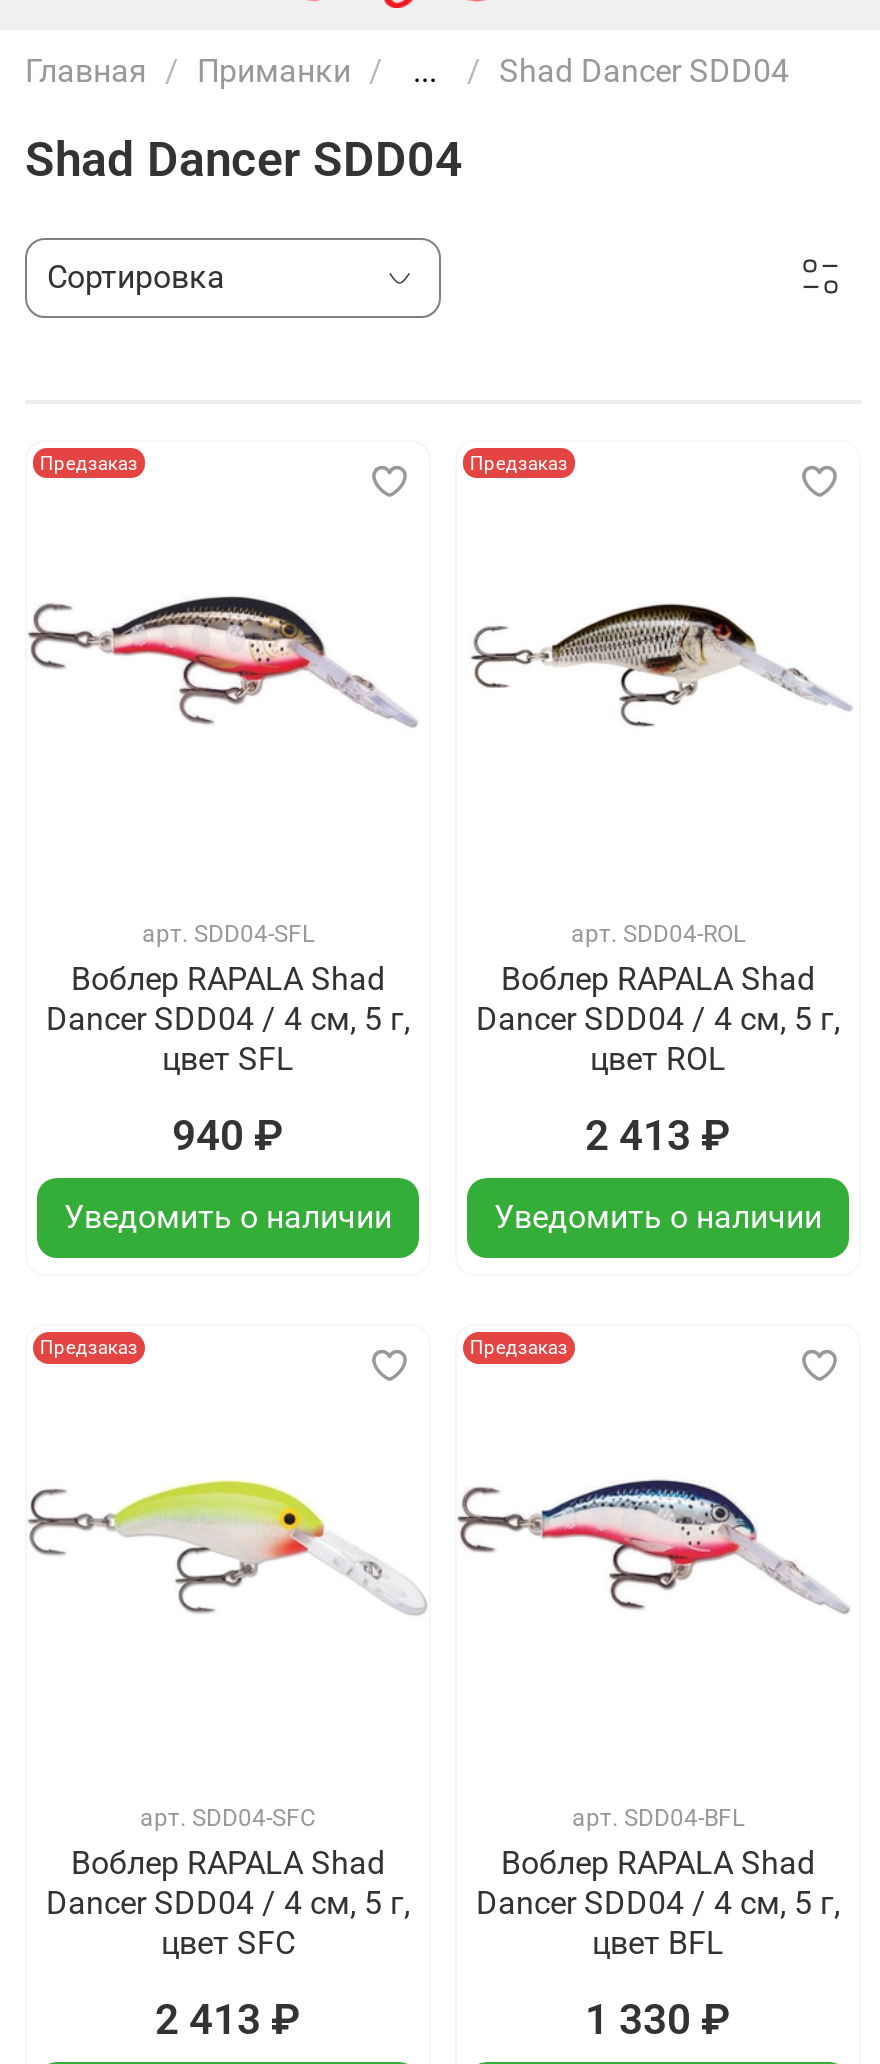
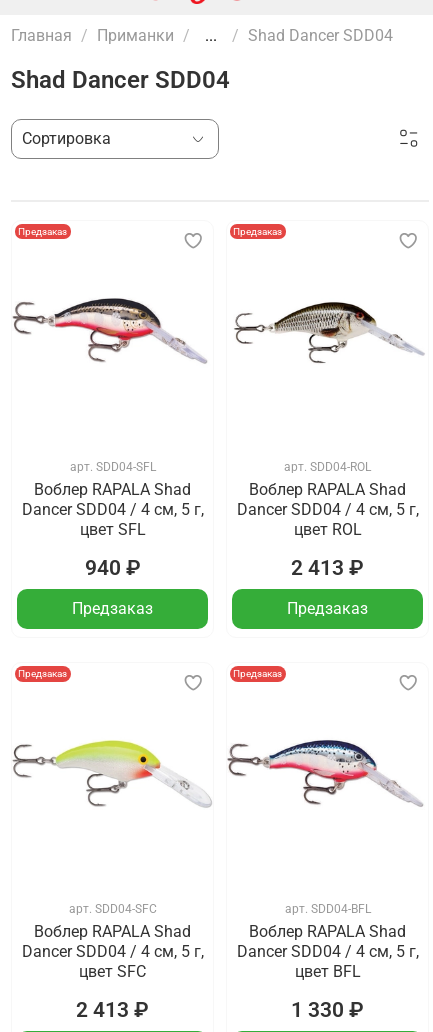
[64,1198,392,1236] Уведомить о наличии -> [72,599,153,618] Предзаказ
[494,1198,822,1236] Уведомить о наличии -> [287,599,368,618] Предзаказ

